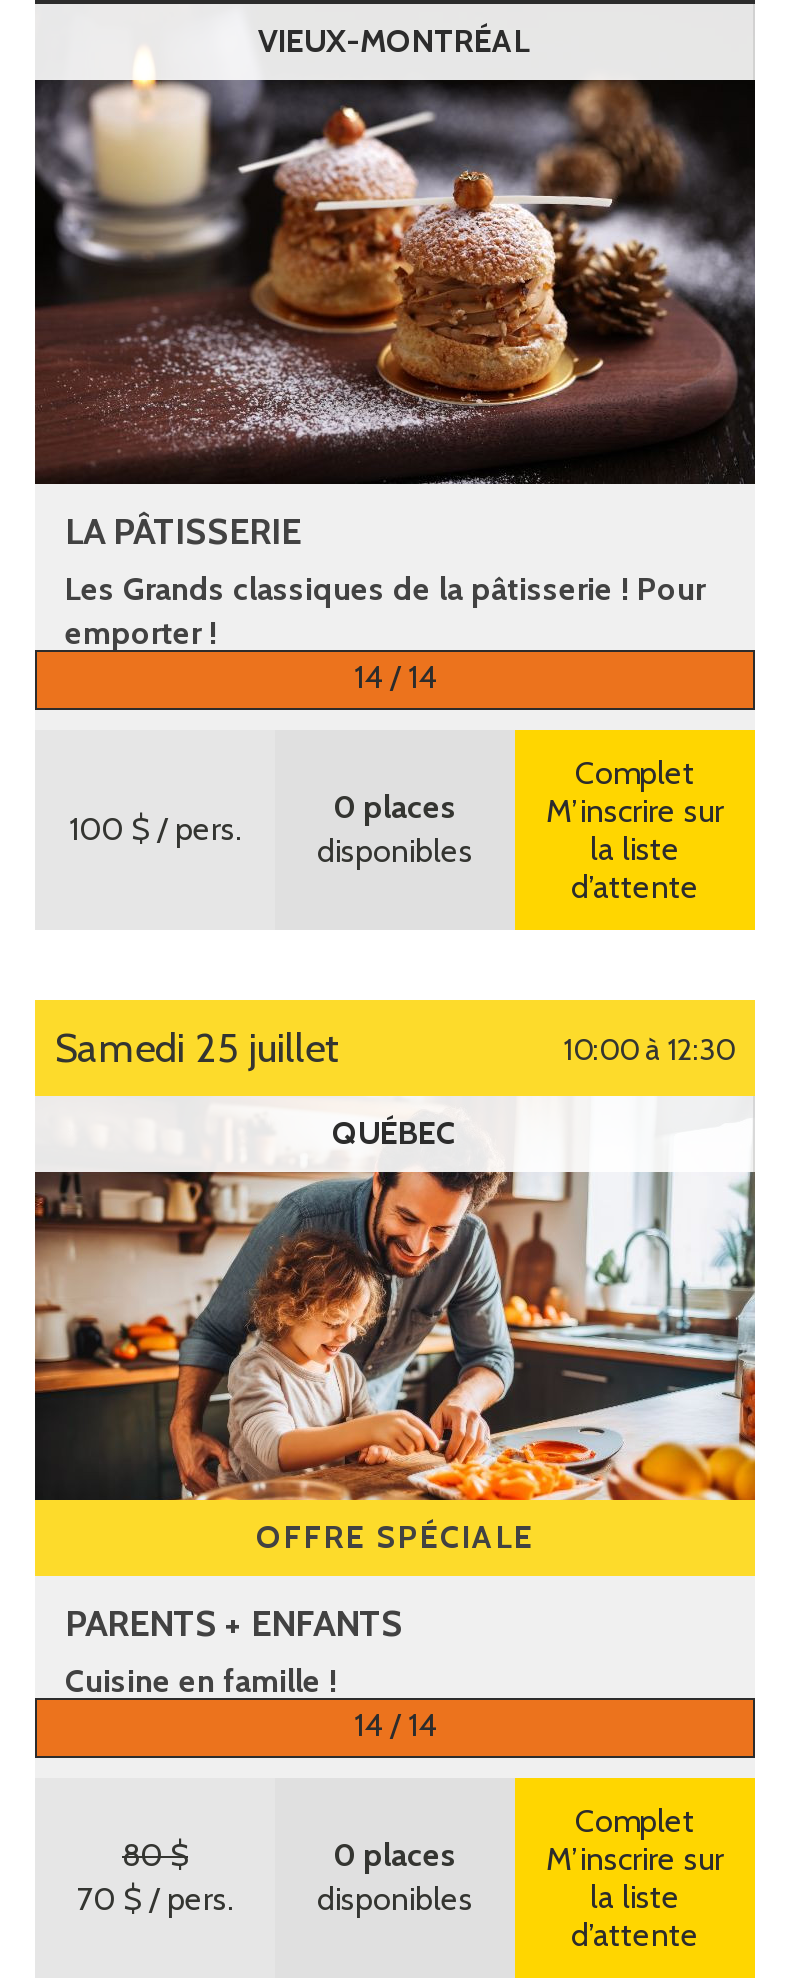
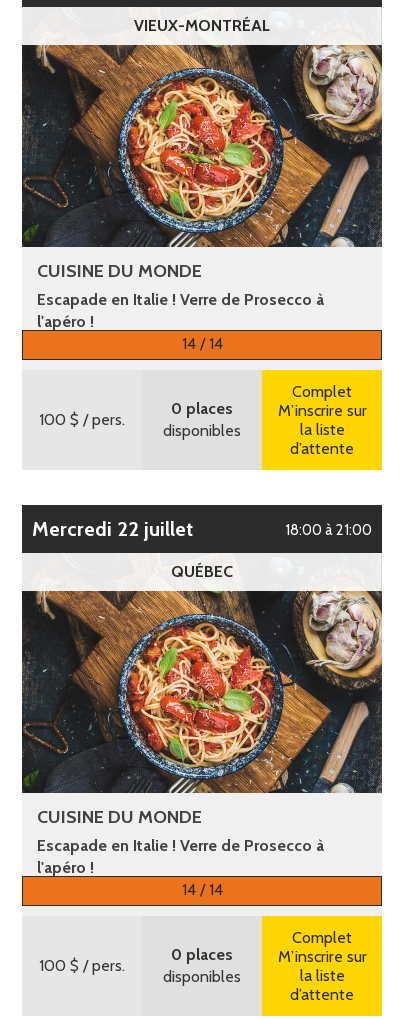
[35,78,757,652] [image] | LA PÂTISSERIE | Les Grands classiques de la pâtisserie ! Pour | emporter ! -> [22,44,383,331] [image] | CUISINE DU MONDE | Escapade en Italie ! Verre de Prosecco à | l'apéro !
[77,1024,339,1072] samedi 25 juillet -> [49,517,193,541] mercredi 22 juillet
[563,1032,735,1068] 10:00 à 12:30 -> [285,521,372,539] 18:00 à 21:00
[33,1170,757,1700] [image] | OFFRE SPÉCIALE | PARENTS + ENFANTS | Cuisine en famille ! -> [21,590,383,877] [image] | CUISINE DU MONDE | Escapade en Italie ! Verre de Prosecco à | l'apéro !
[77,1836,233,1918] 80 $ | 70 $/ pers. -> [39,956,125,975] 100 $/ pers.

